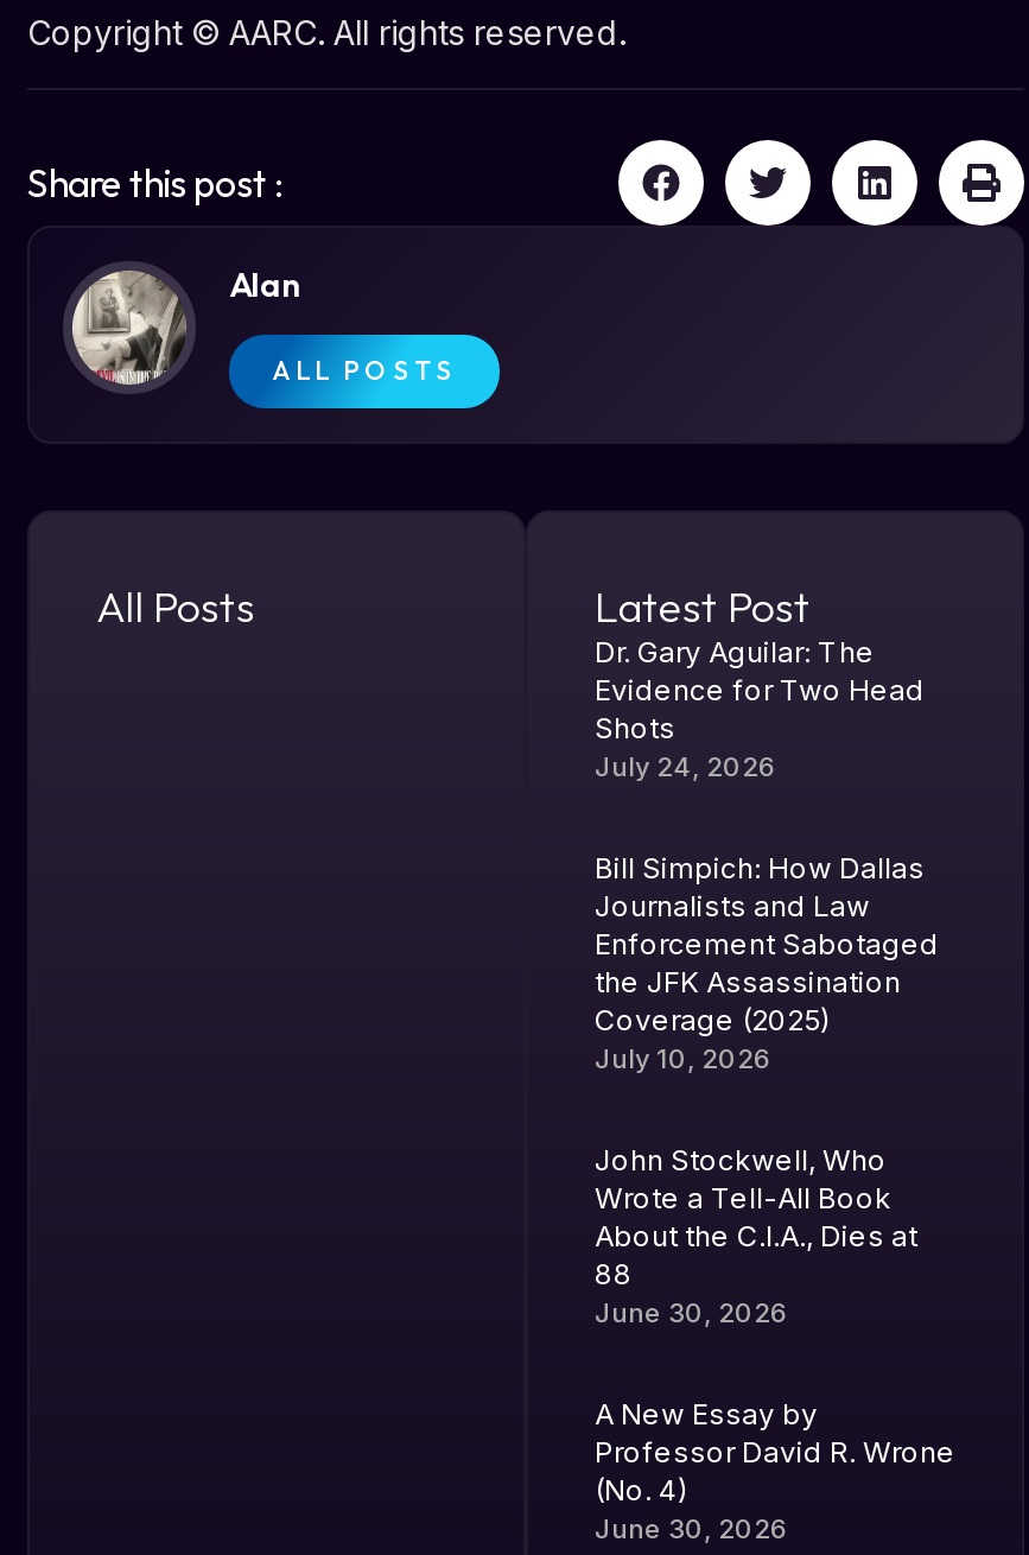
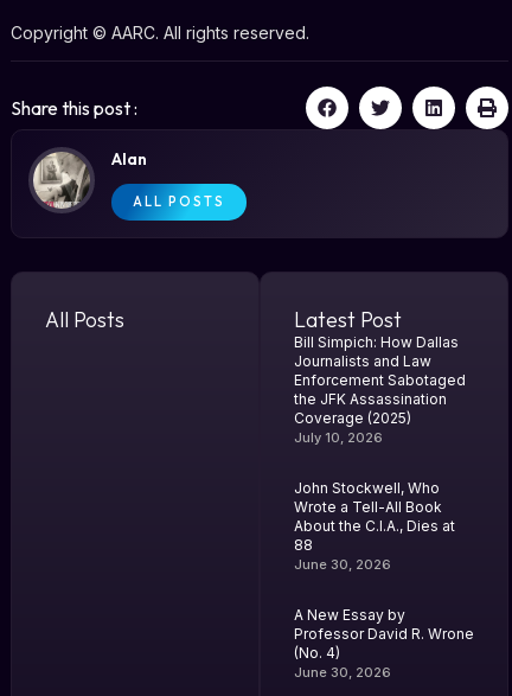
[595,633,925,782] Dr. Gary Aguilar: The | Evidence for Two Head | Shots | July 24, 2026 -> none

